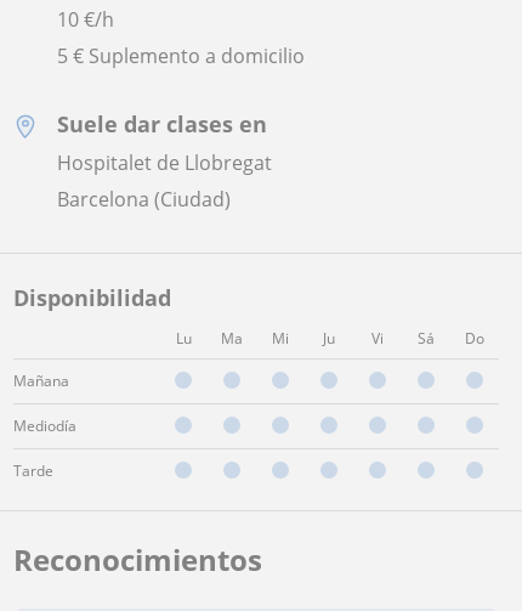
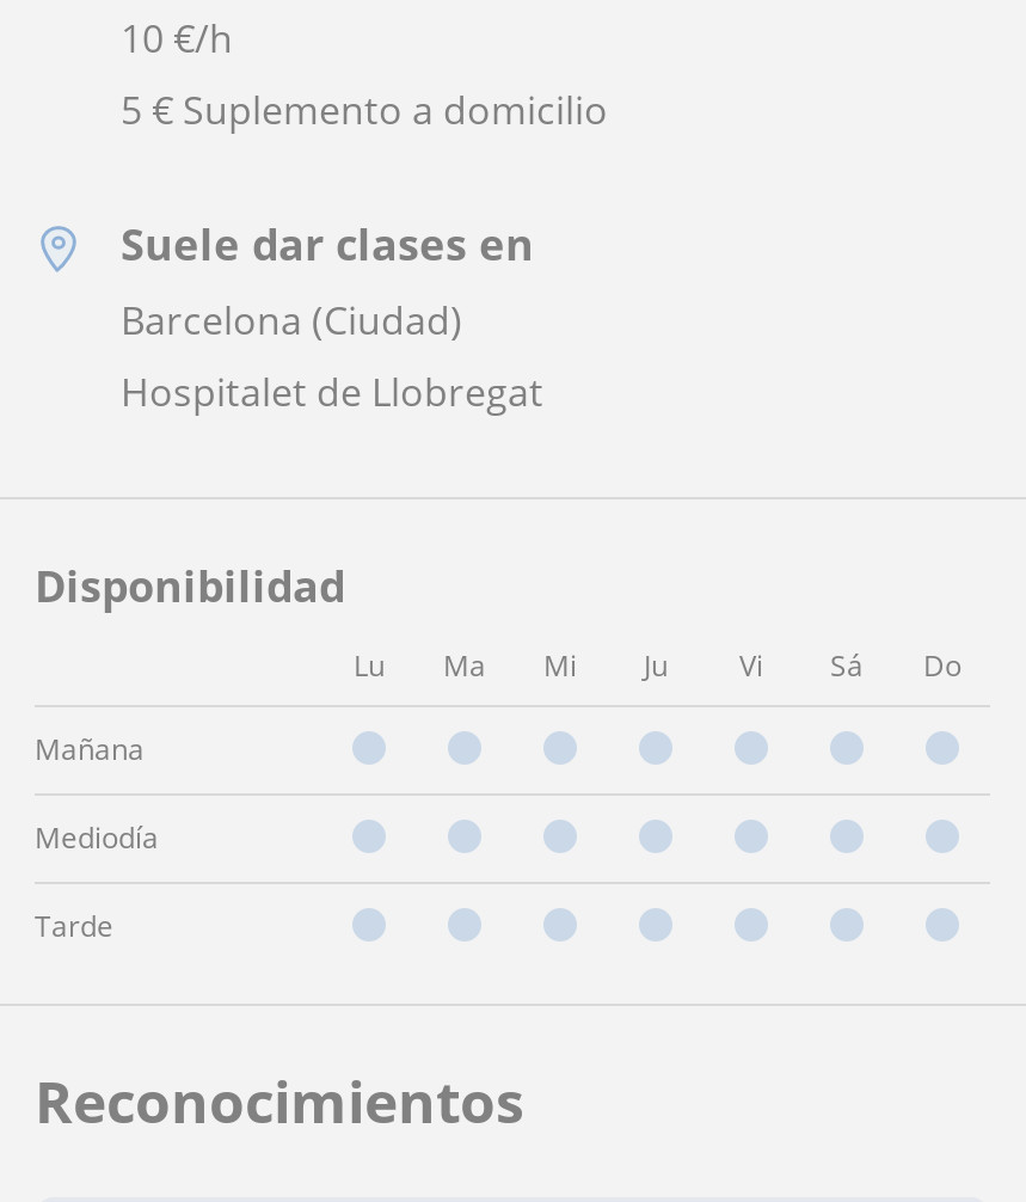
moved [57,149,272,176] -> [121,365,543,417]: Hospitalet de Llobregat
moved [57,185,231,212] -> [121,293,462,346]: Barcelona (Ciudad)

